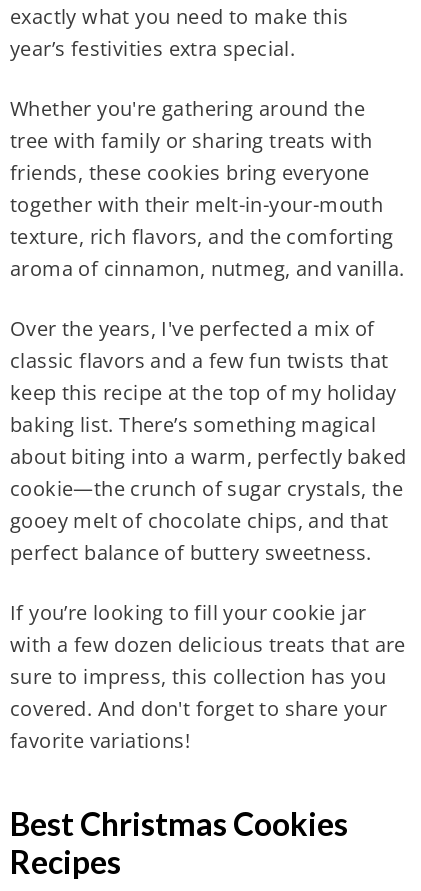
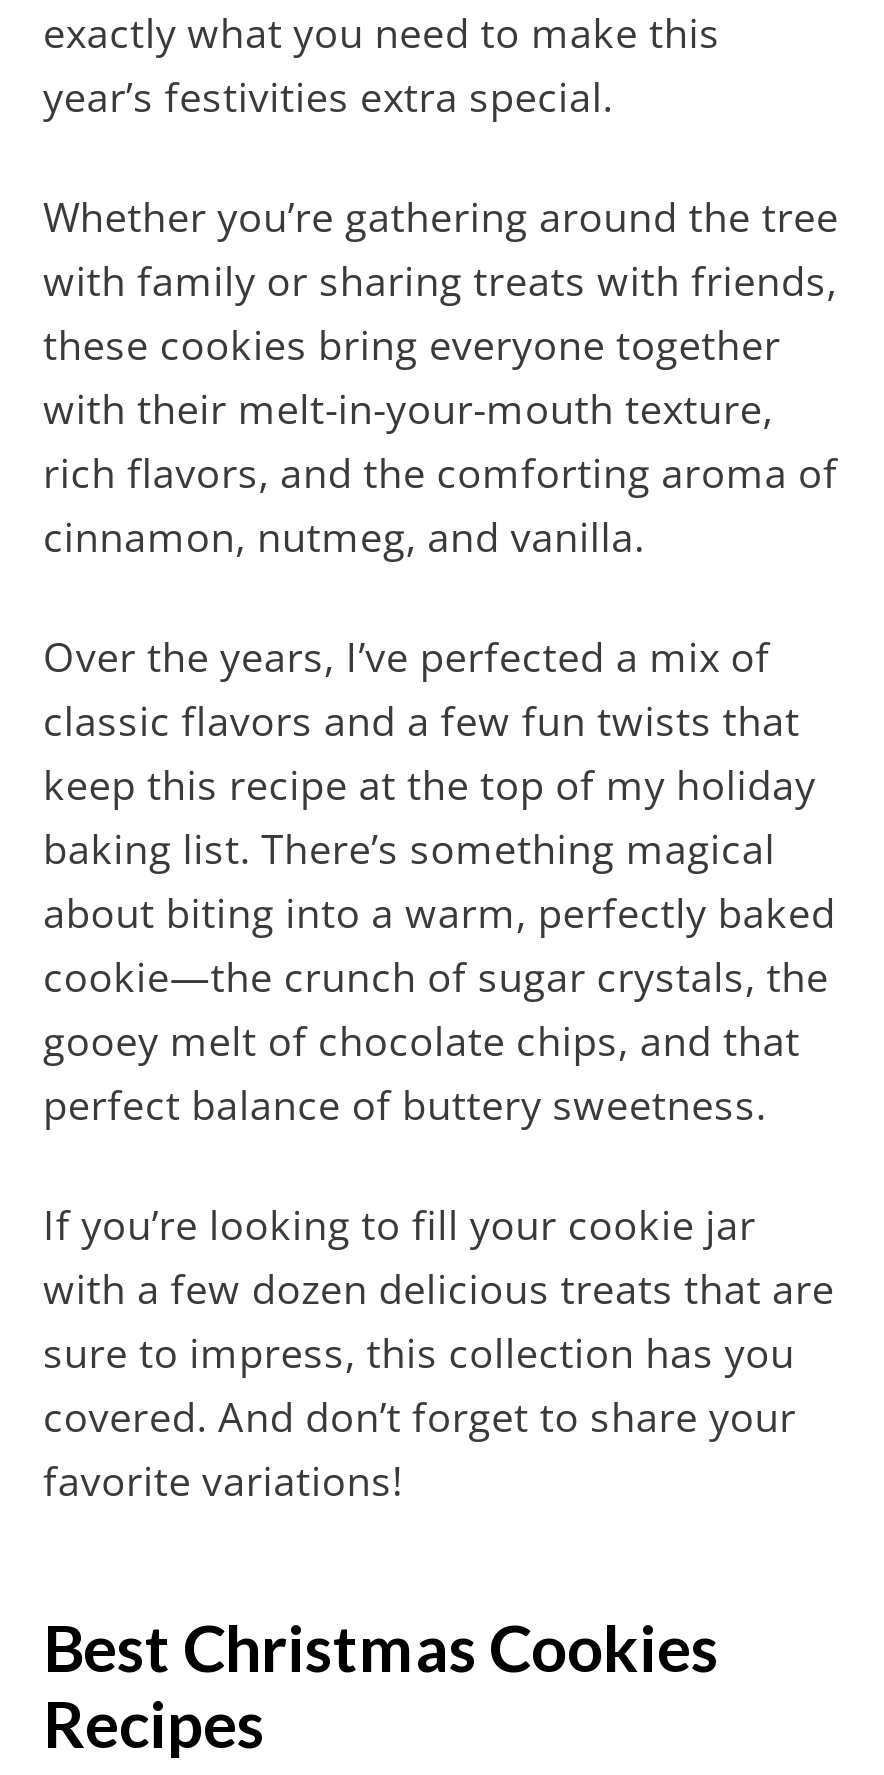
[10,95,405,282] Whether you're gathering around the | tree with family or sharing treats with | friends, these cookies bring everyone | together with their melt-in-your-mouth | texture, rich flavors, and the comforting | aroma of cinnamon, nutmeg, and vanilla. -> [43,191,839,565] Whether you’re gathering around the tree | with family or sharing treats with friends, | these cookies bring everyone together | with their melt-in-your-mouth texture, | rich flavors, and the comforting aroma of | cinnamon, nutmeg, and vanilla.
[10,315,375,342] Over the years, I've perfected a mix of -> [43,631,770,685] Over the years, I’ve perfected a mix of
[10,695,388,722] covered. And don't forget to share your -> [43,1391,796,1445] covered. And don’t forget to share your

